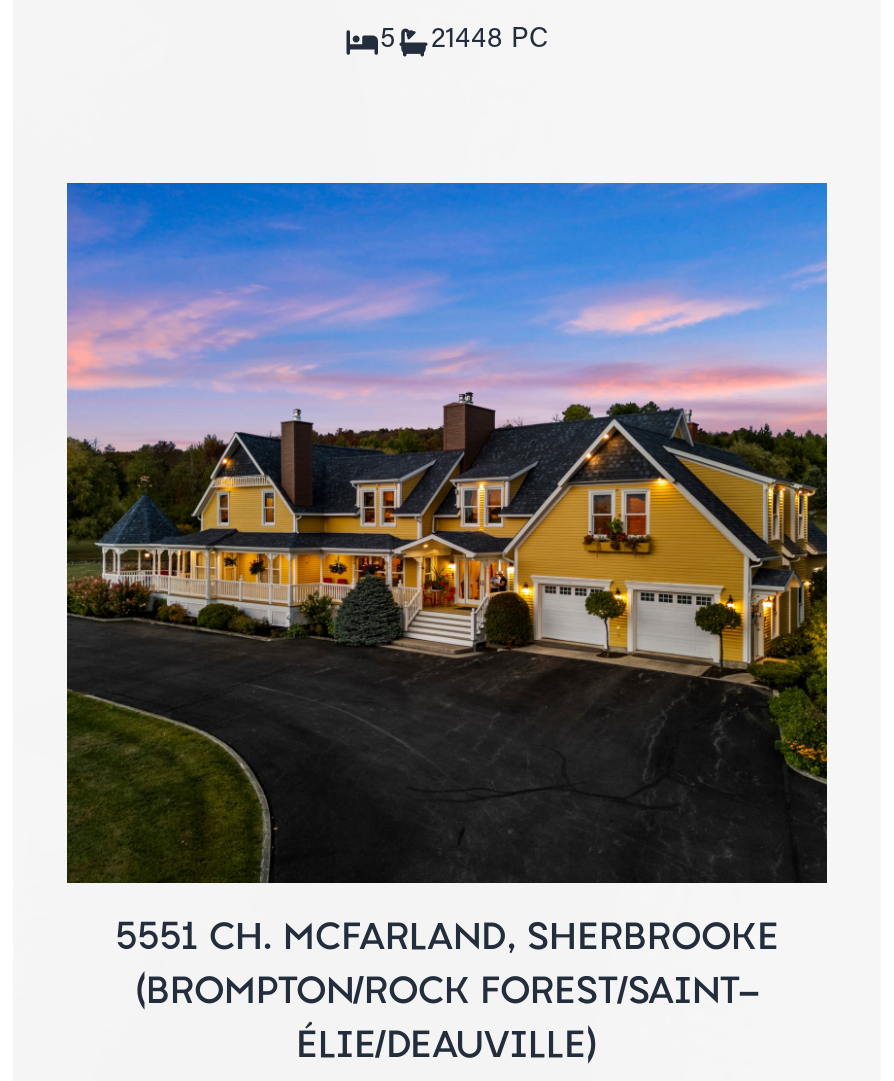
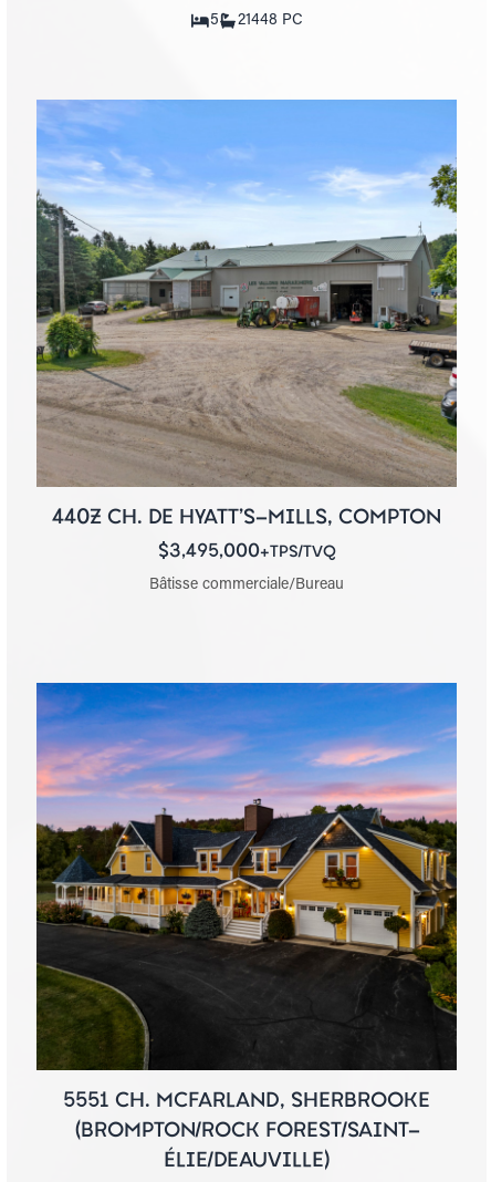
none -> [35,100,458,593] [image] | 440Z CH. DE HYATT'S-MILLS, COMPTON | $3,495,000+TPS/TVQ | Bâtisse commerciale/Bureau

